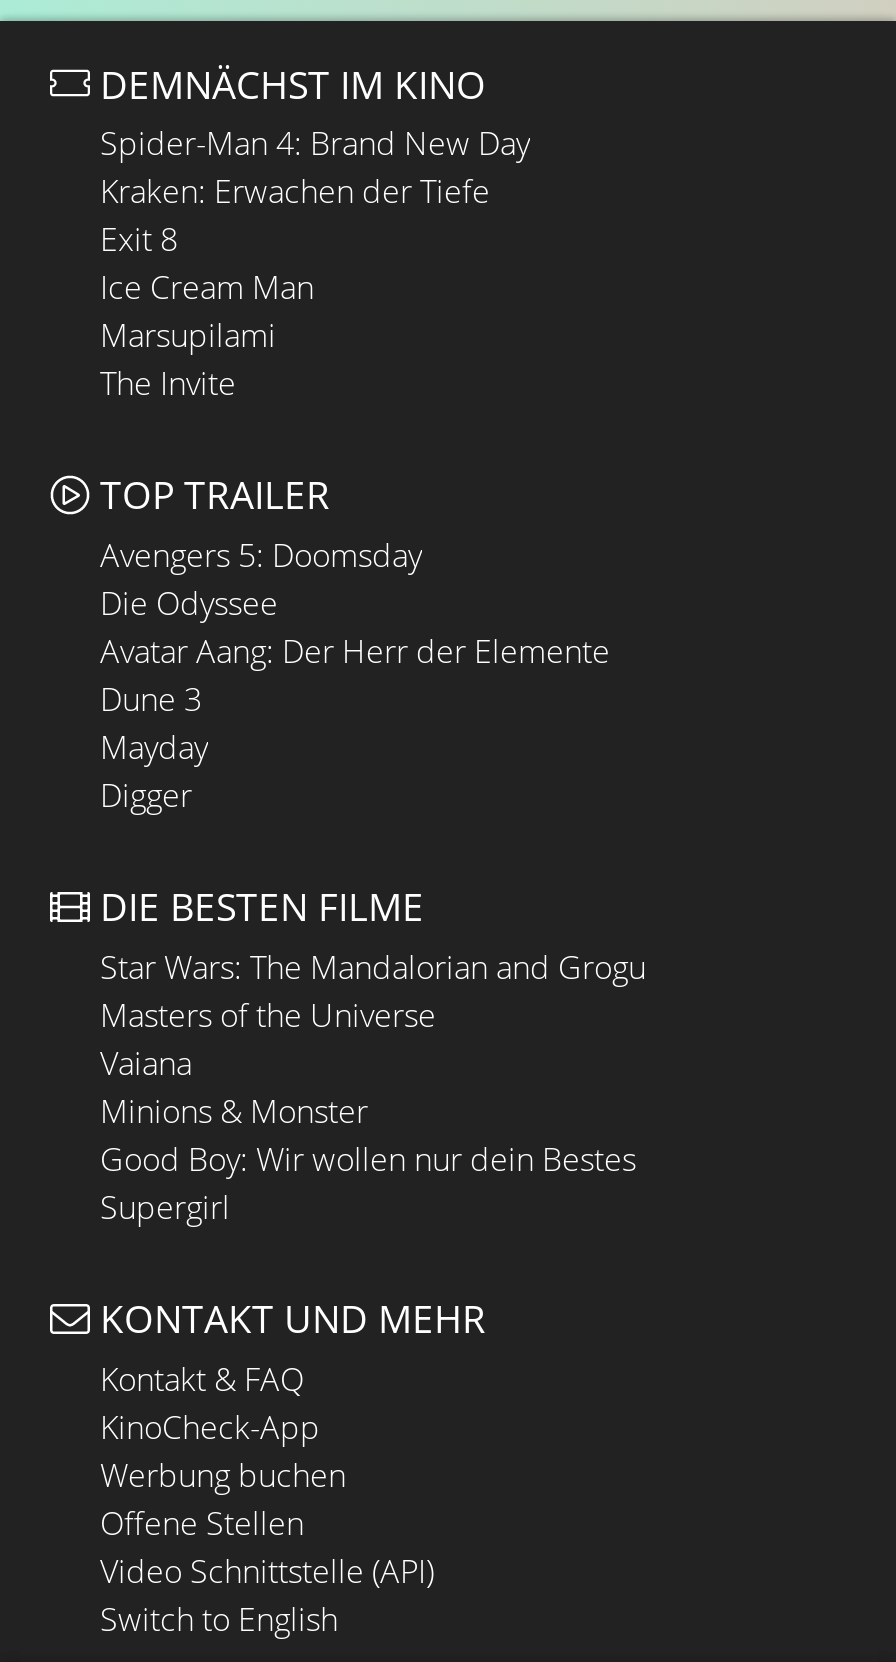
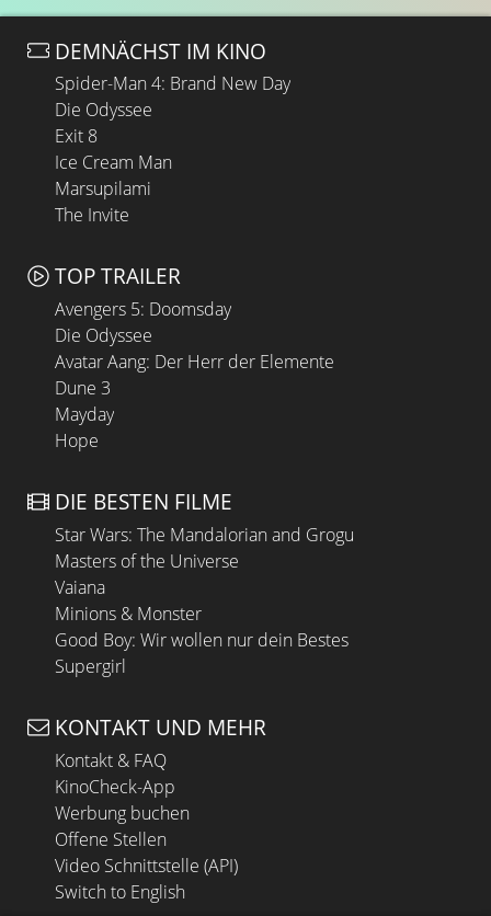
[100,170,490,214] Kraken: Erwachen der Tiefe -> [55,98,152,122] Die Odyssee
[100,773,192,817] Digger -> [55,429,99,453] Hope

